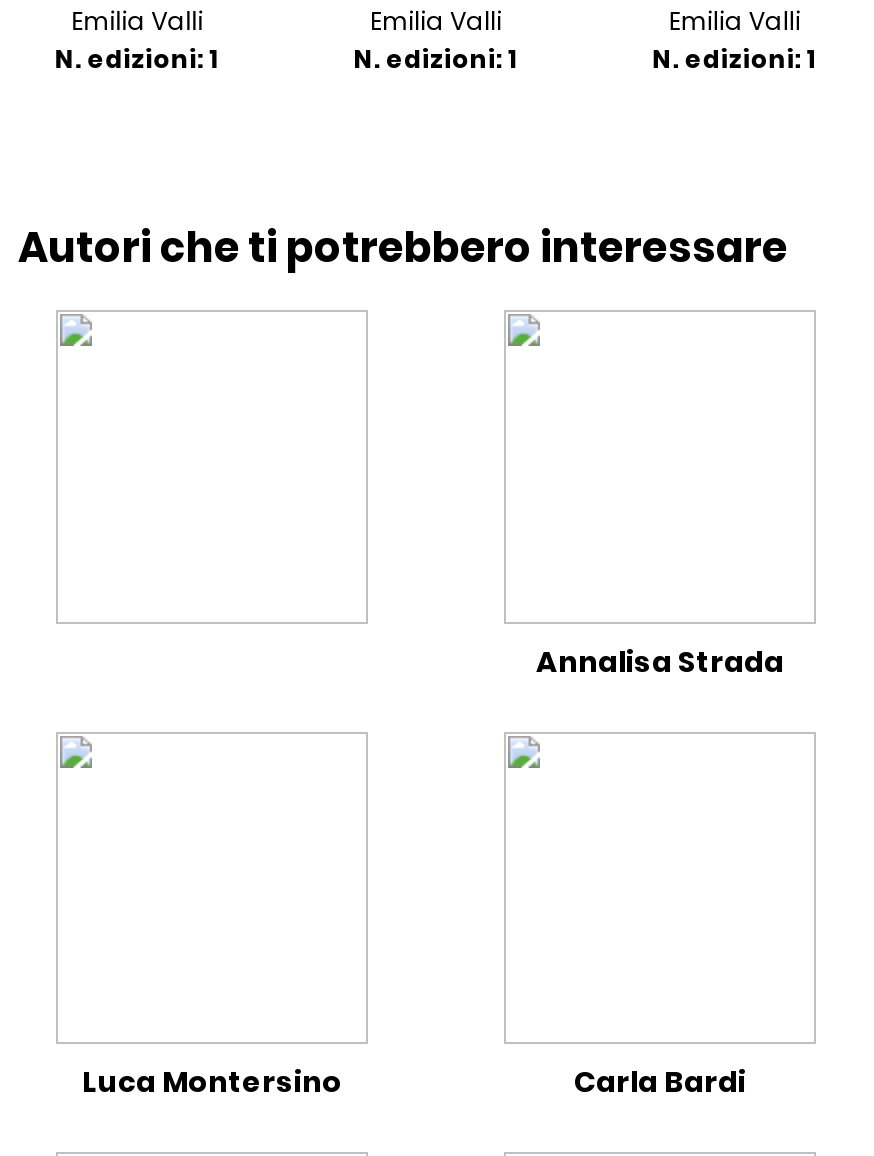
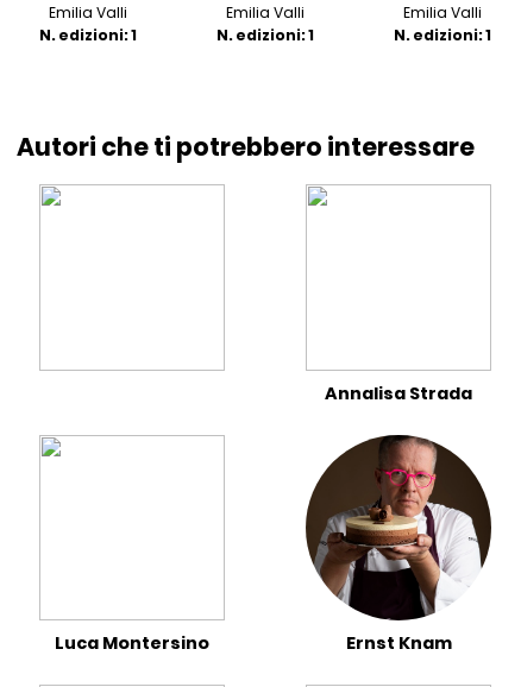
none -> [305,434,492,622] [image]
[574,1063,746,1103] Carla Bardi -> [346,632,451,656] Ernst Knam

